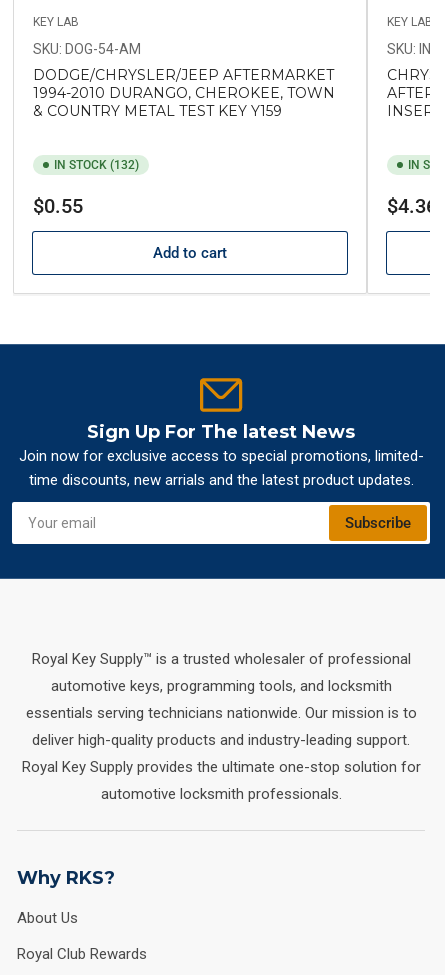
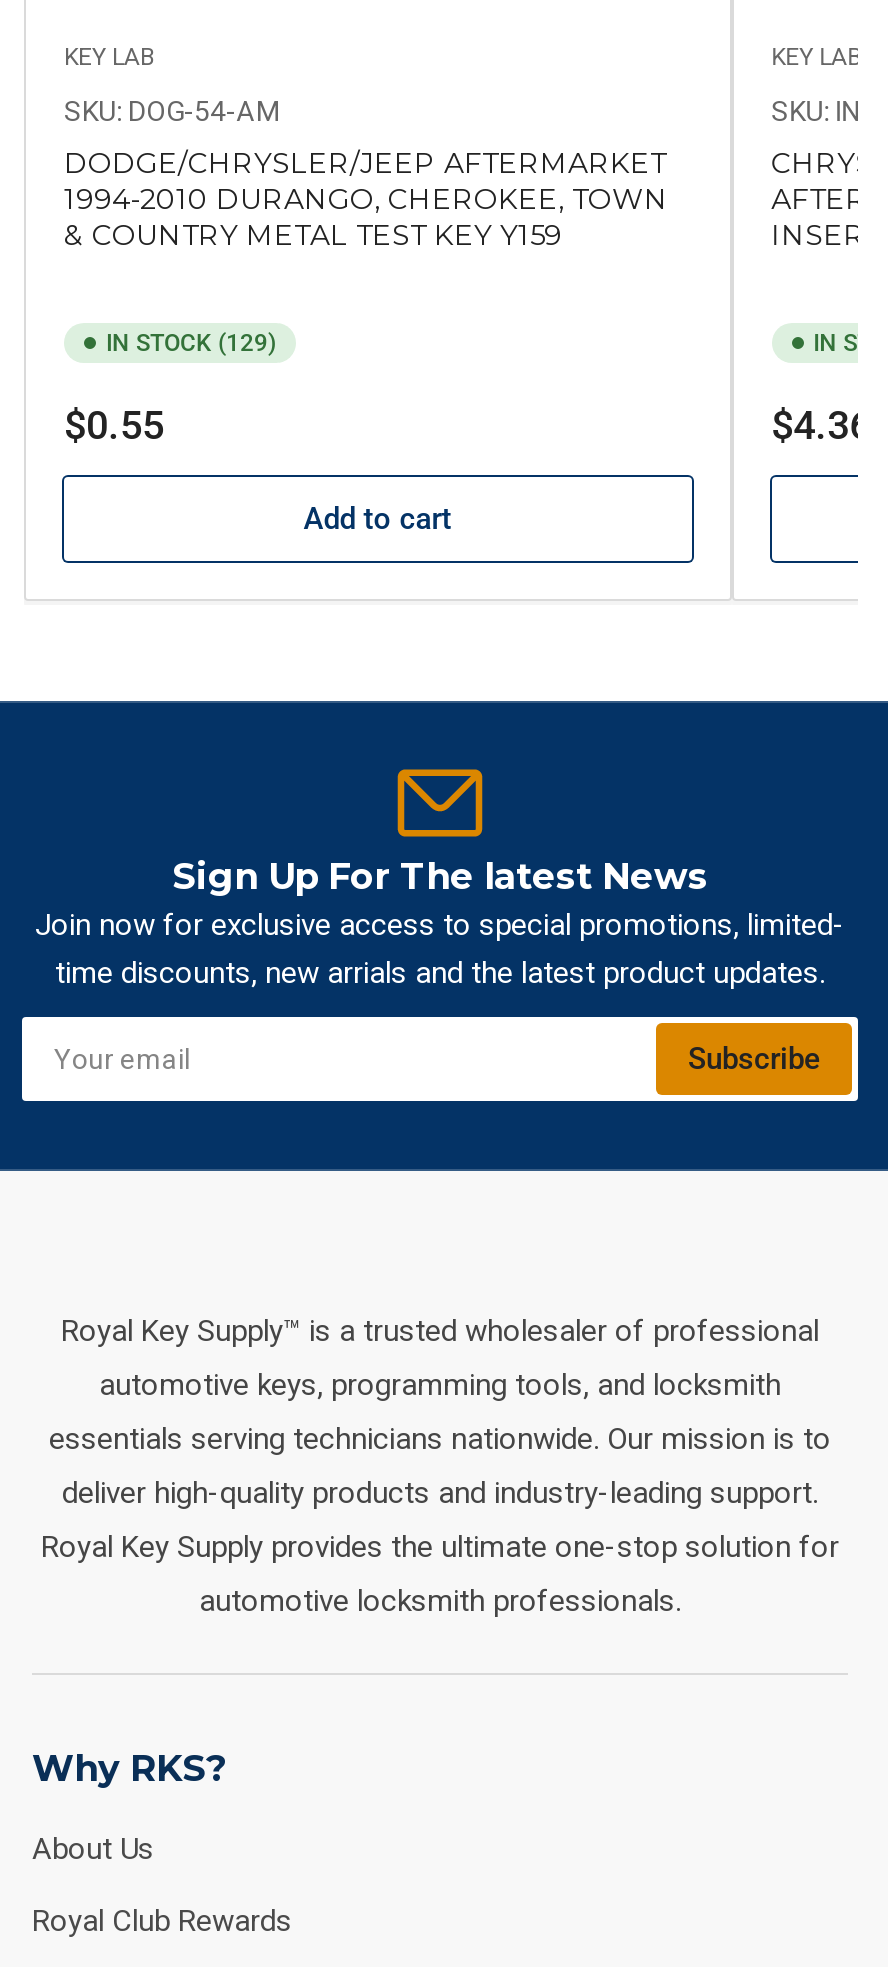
[54,158,139,172] IN STOCK (132) -> [106,329,276,357] IN STOCK (129)

